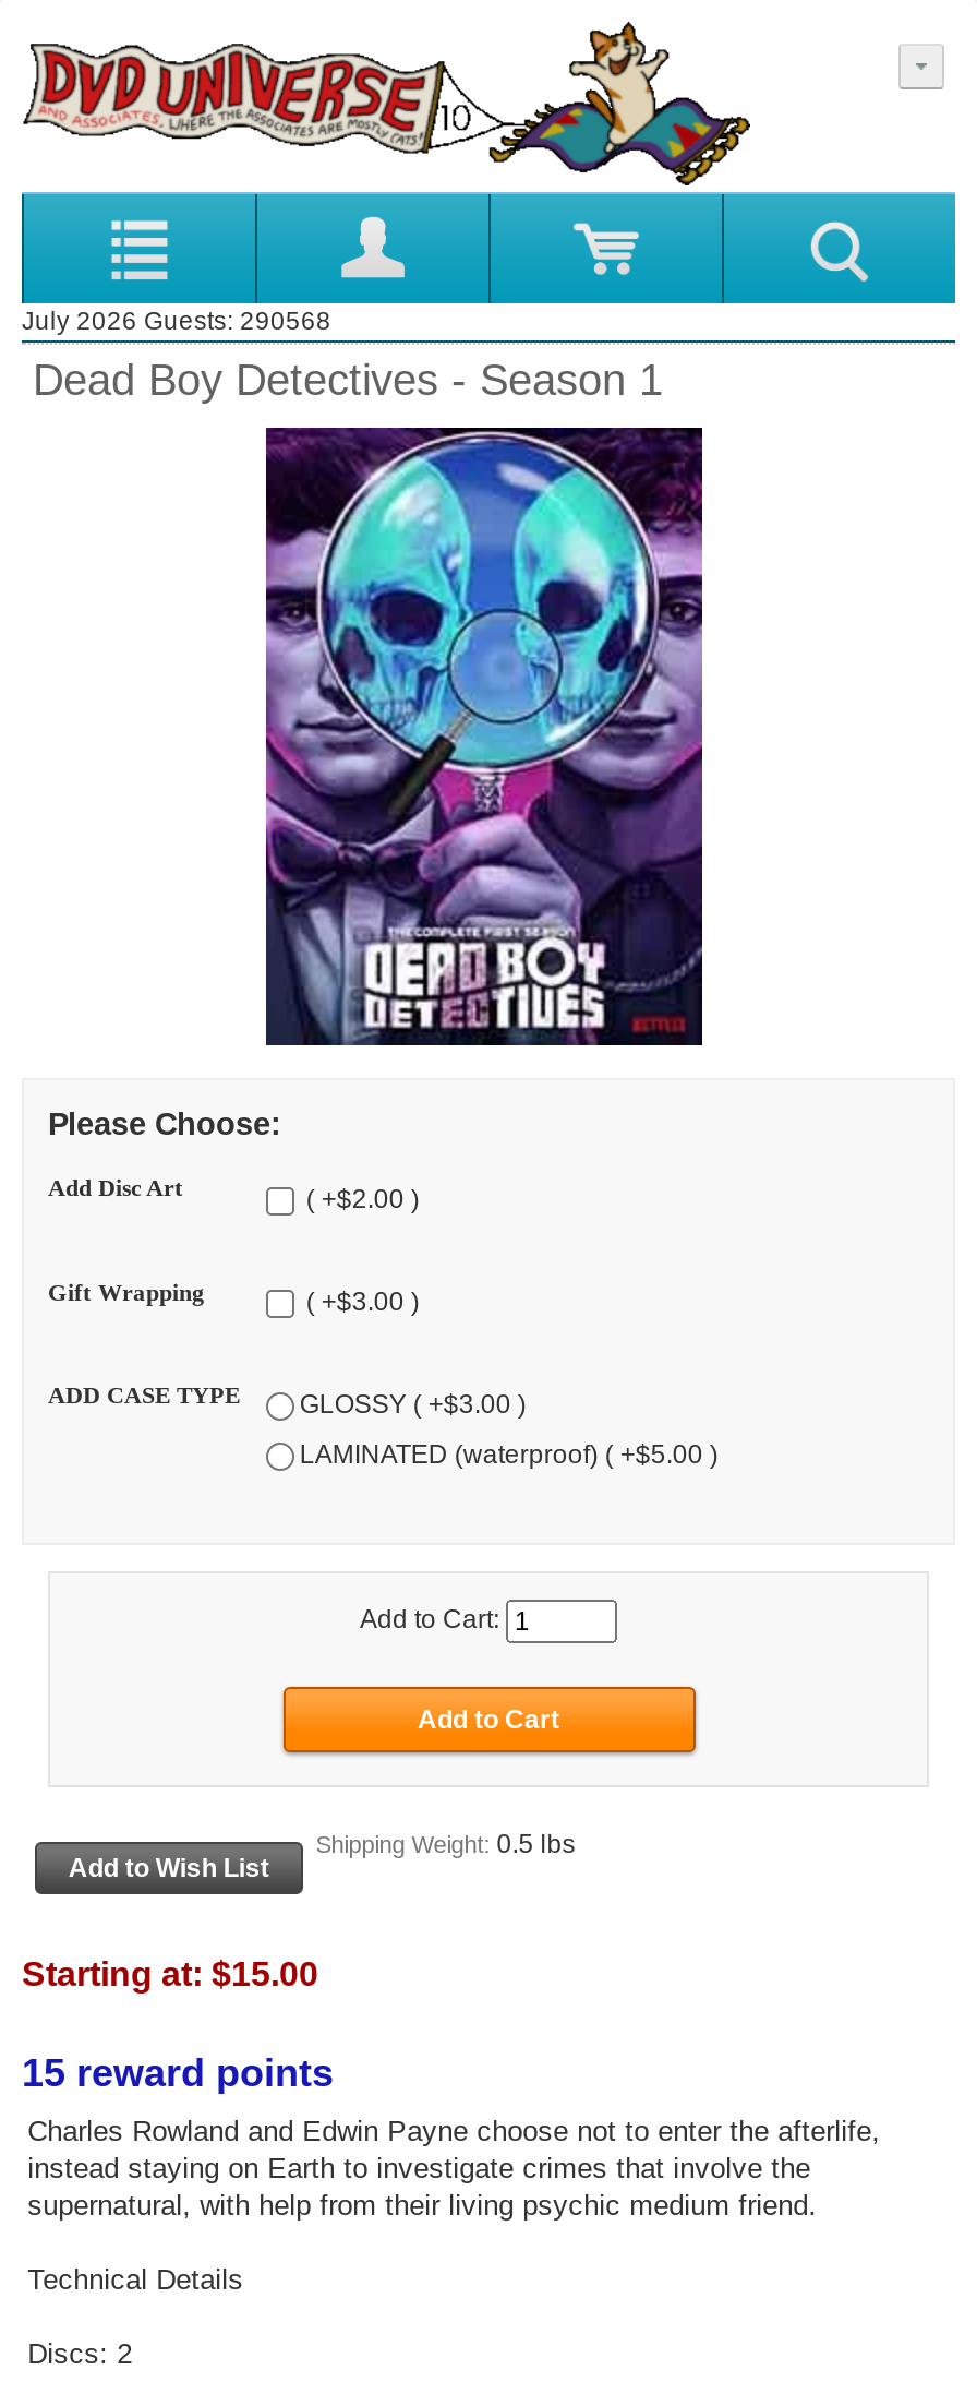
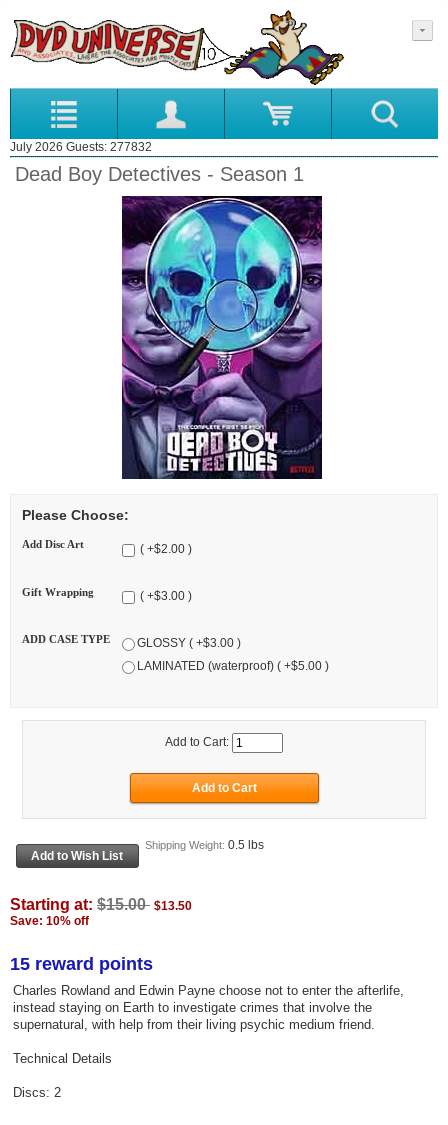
[22,307,331,333] July 2026 Guests: 290568 -> [10,141,152,153] July 2026 Guests: 277832
[22,1954,318,1991] Starting at: $15.00 -> [10,895,192,927] Starting at: $15.00 $13.50 | Save: 10% off

